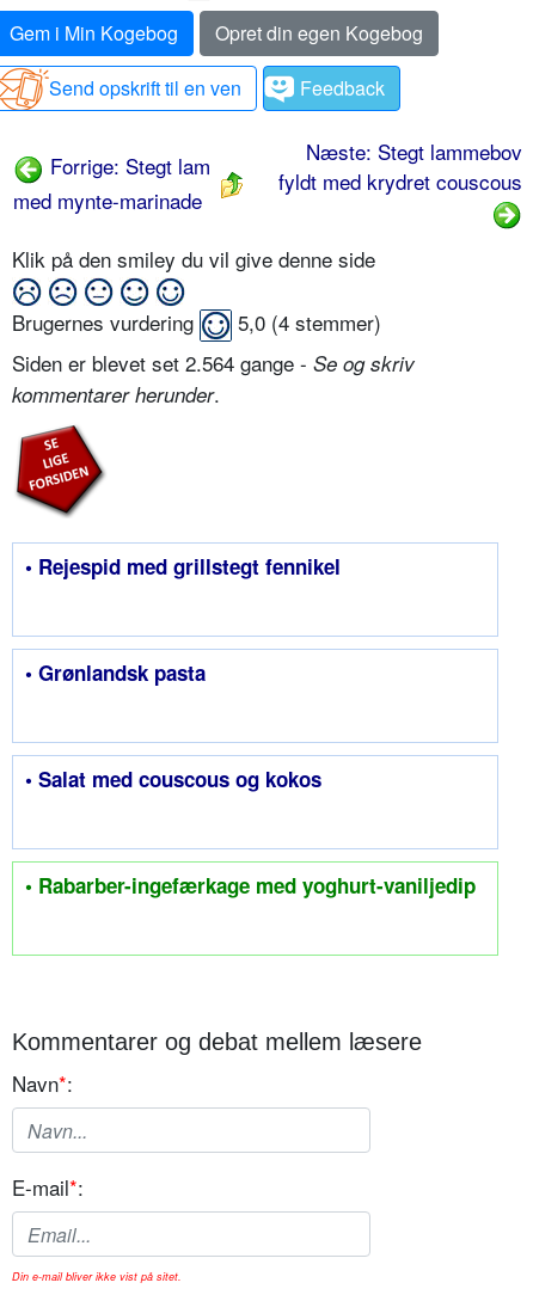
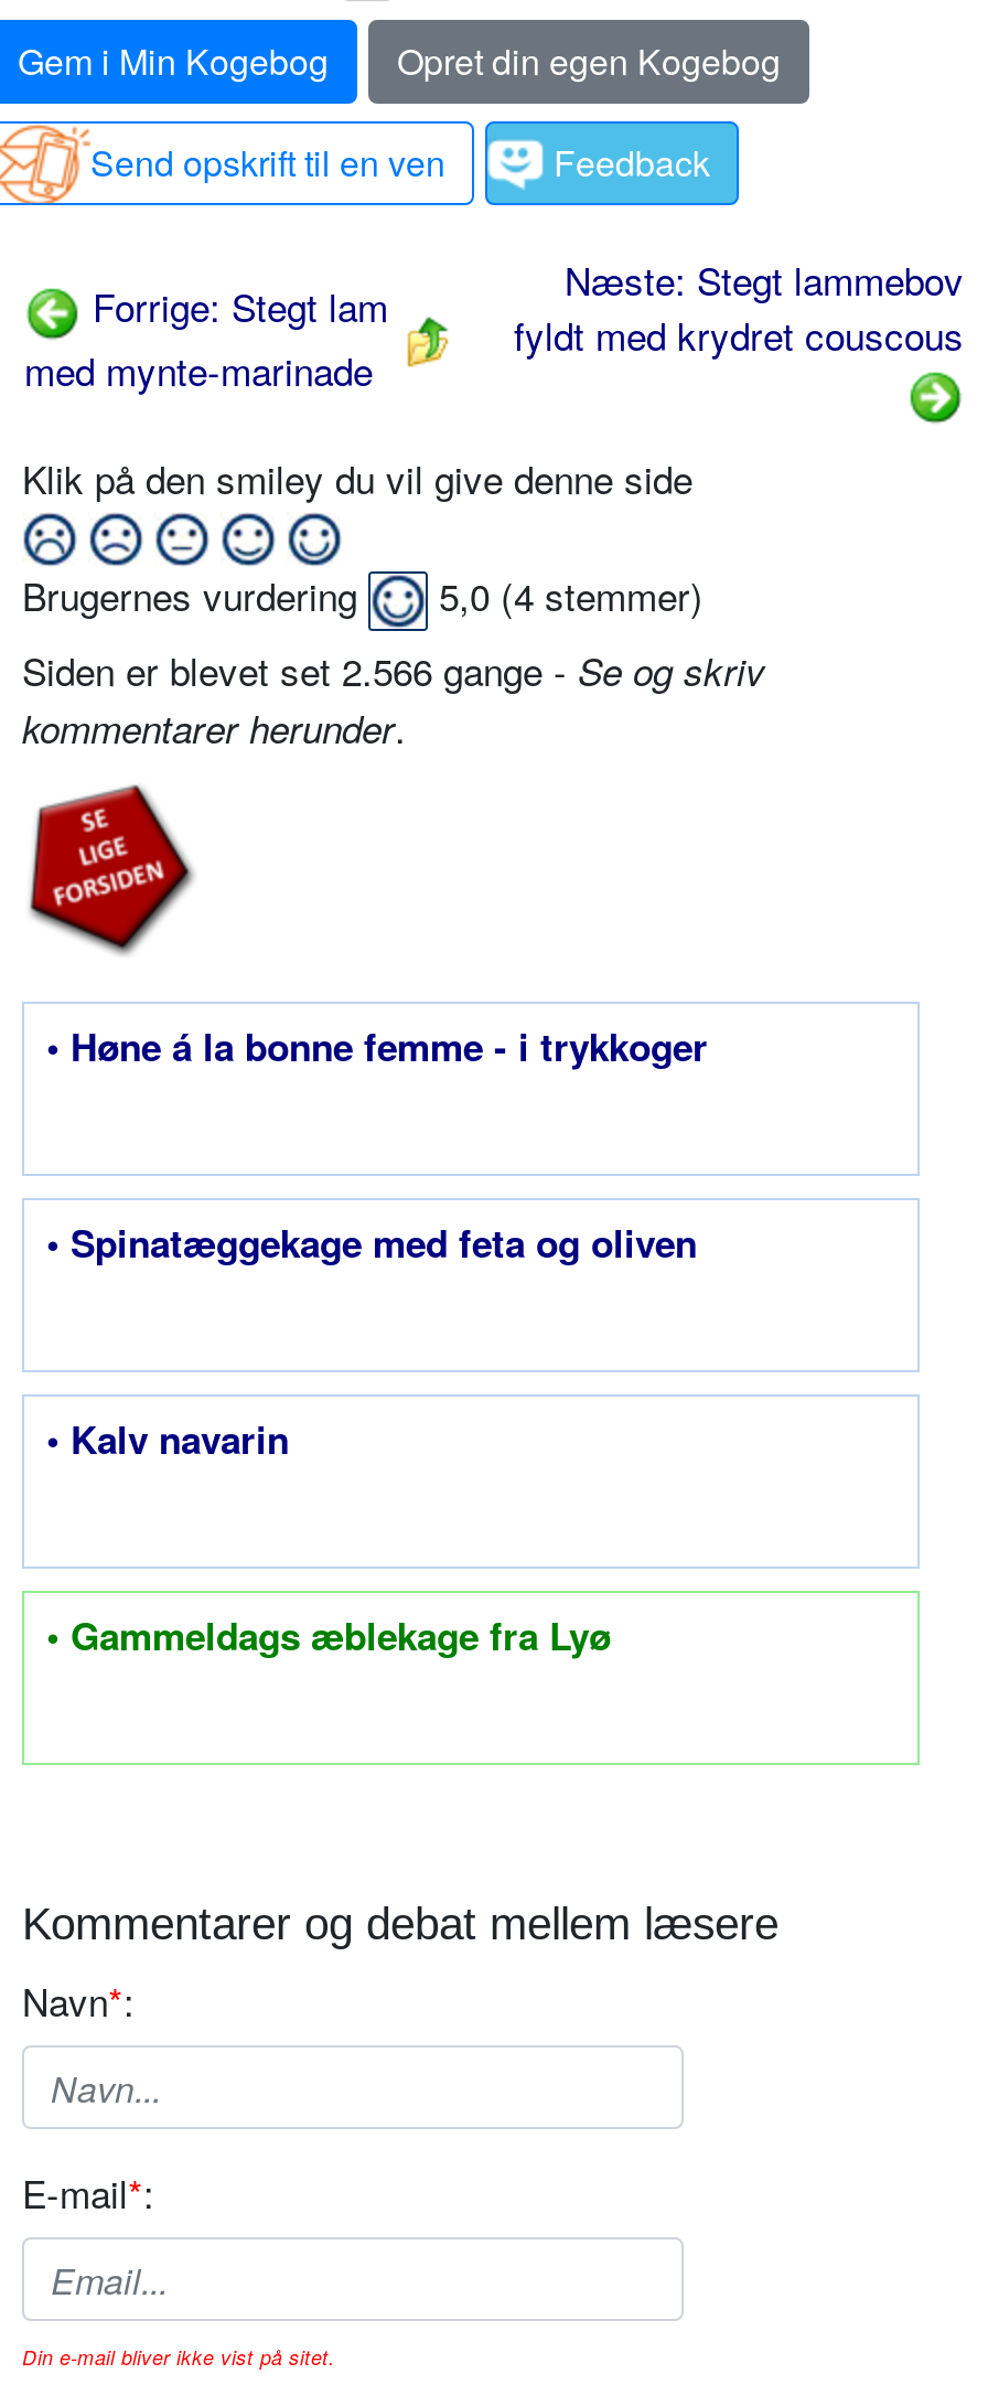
[12,348,415,378] Siden er blevet set 2.564 gange - Se og skriv -> [22,642,765,698] Siden er blevet set 2.566 gange - Se og skriv
[25,552,341,581] • Rejespid med grillstegt fennikel -> [46,1020,708,1073] • Høne á la bonne femme - i trykkoger
[25,658,206,687] • Grønlandsk pasta -> [46,1216,697,1269] • Spinatæggekage med feta og oliven
[25,765,321,793] • Salat med couscous og kokos -> [46,1413,289,1465] • Kalv navarin
[25,871,476,900] • Rabarber-ingefærkage med yoghurt-vaniljedip -> [46,1609,611,1662] • Gammeldags æblekage fra Lyø

